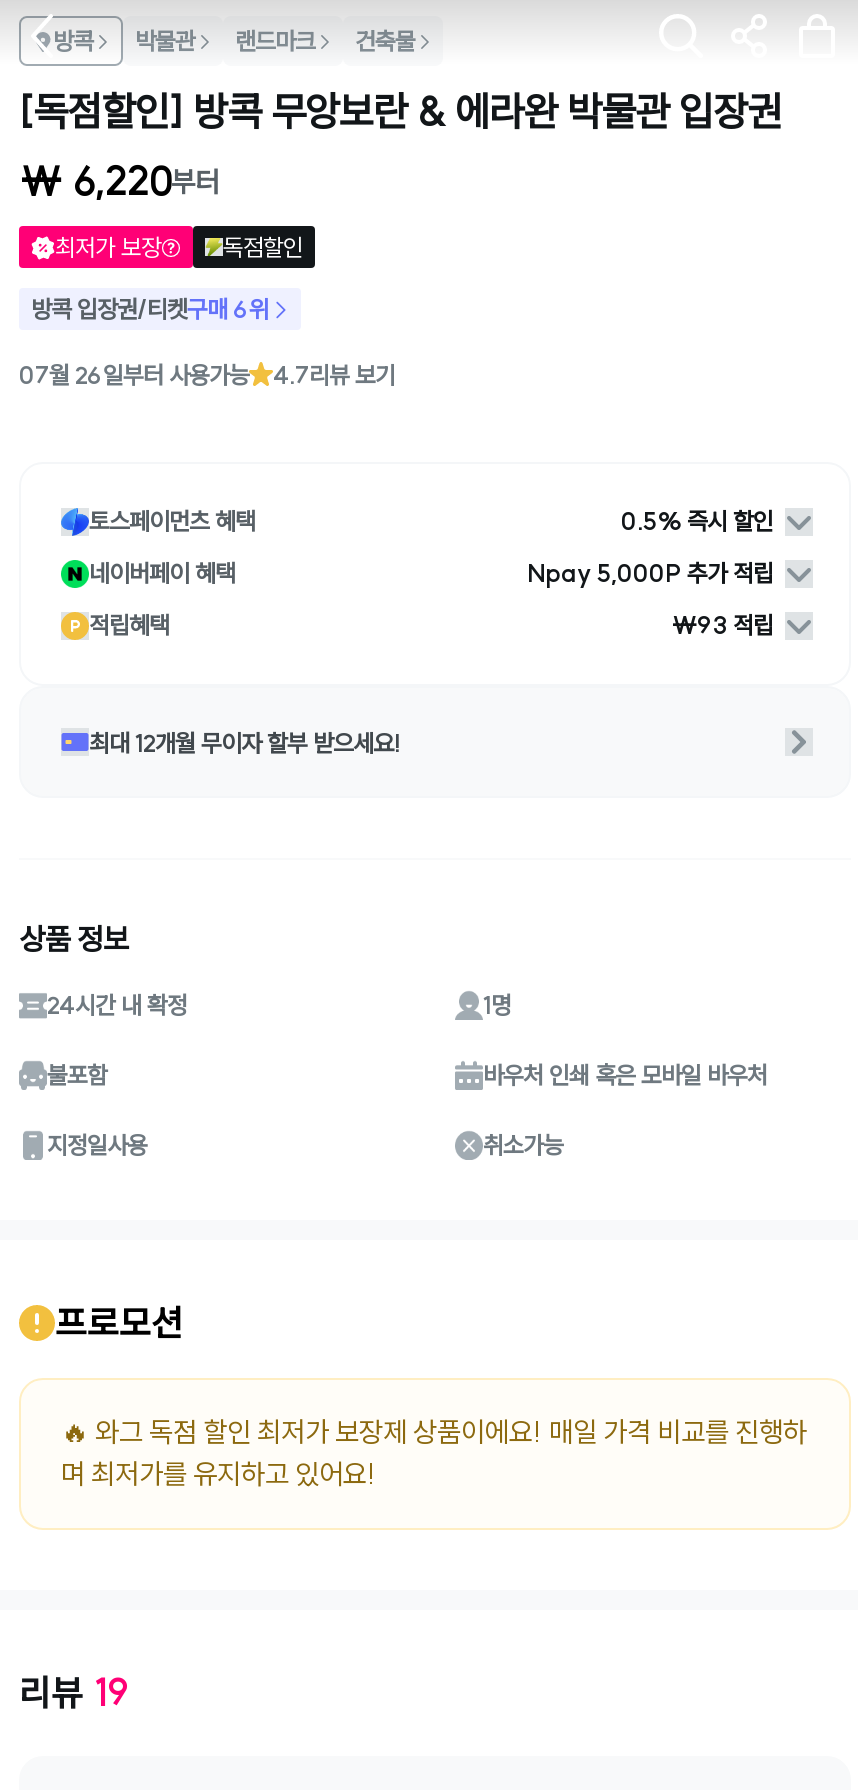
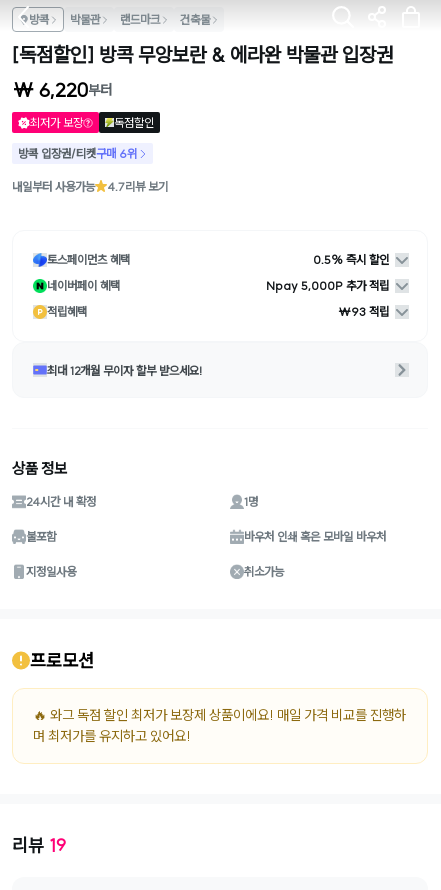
[19,359,249,389] 07월 26일부터 사용가능 -> [12,178,95,193] 내일부터 사용가능

